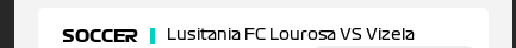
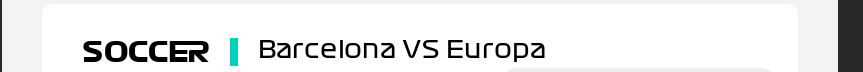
[167,28,415,42] Lusitania FC Lourosa VS Vizela -> [258,38,546,62] Barcelona VS Europa

